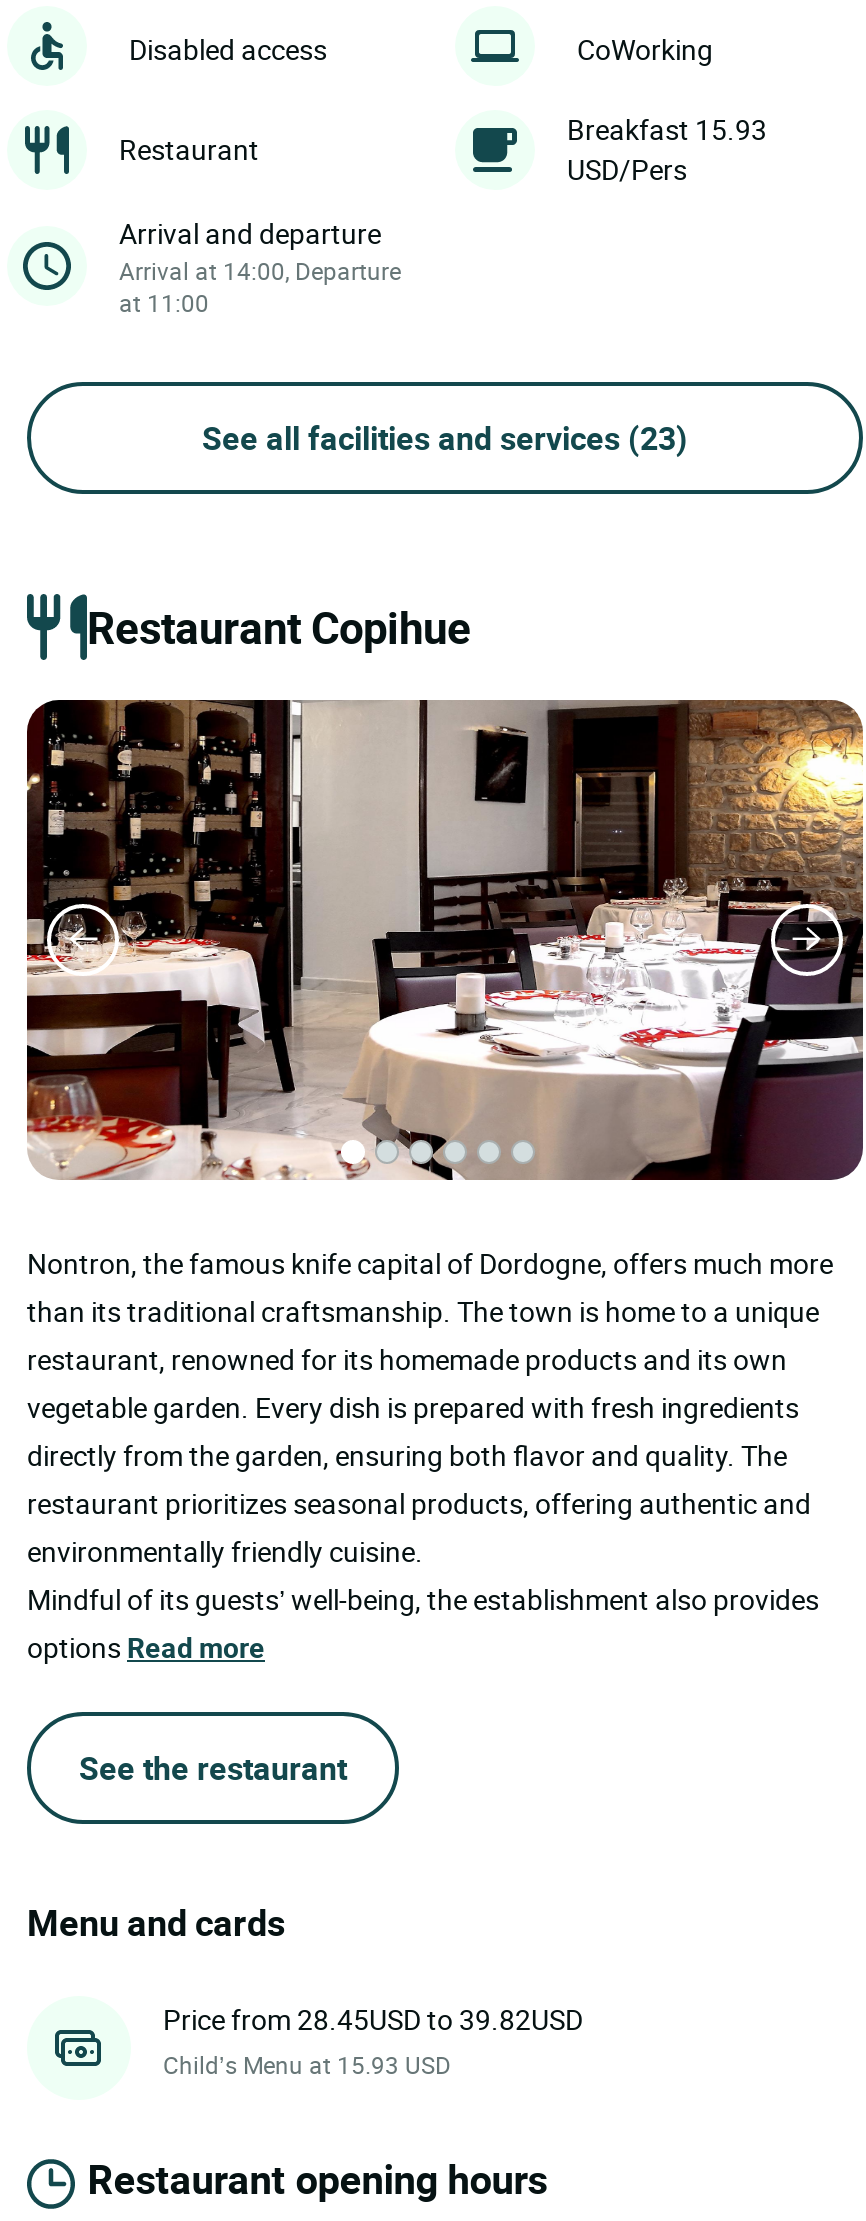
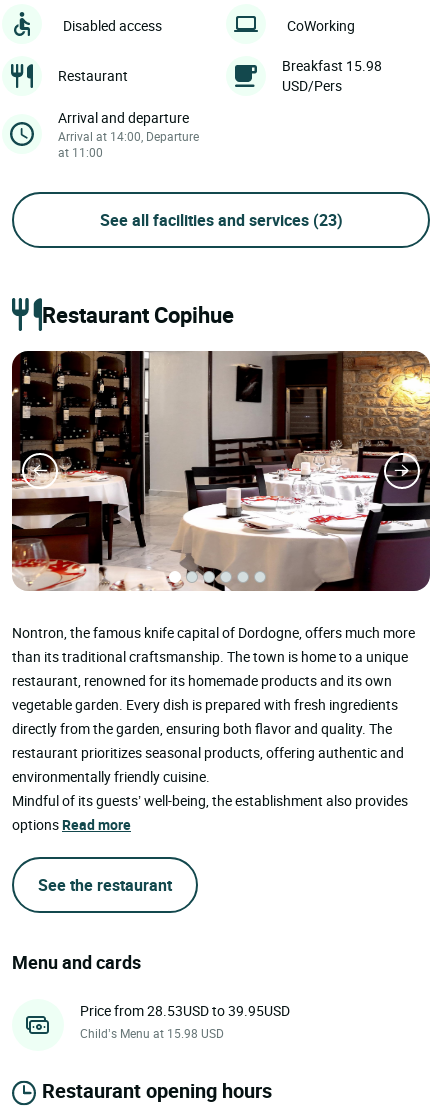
[567,110,767,148] Breakfast 15.93 -> [282,56,382,75] Breakfast 15.98
[163,2001,583,2039] Price from 28.45USD to 39.82USD -> [80,1001,290,1020] Price from 28.53USD to 39.95USD
[163,2049,451,2081] Child’s Menu at 15.93 USD -> [80,1025,224,1041] Child’s Menu at 15.98 USD

